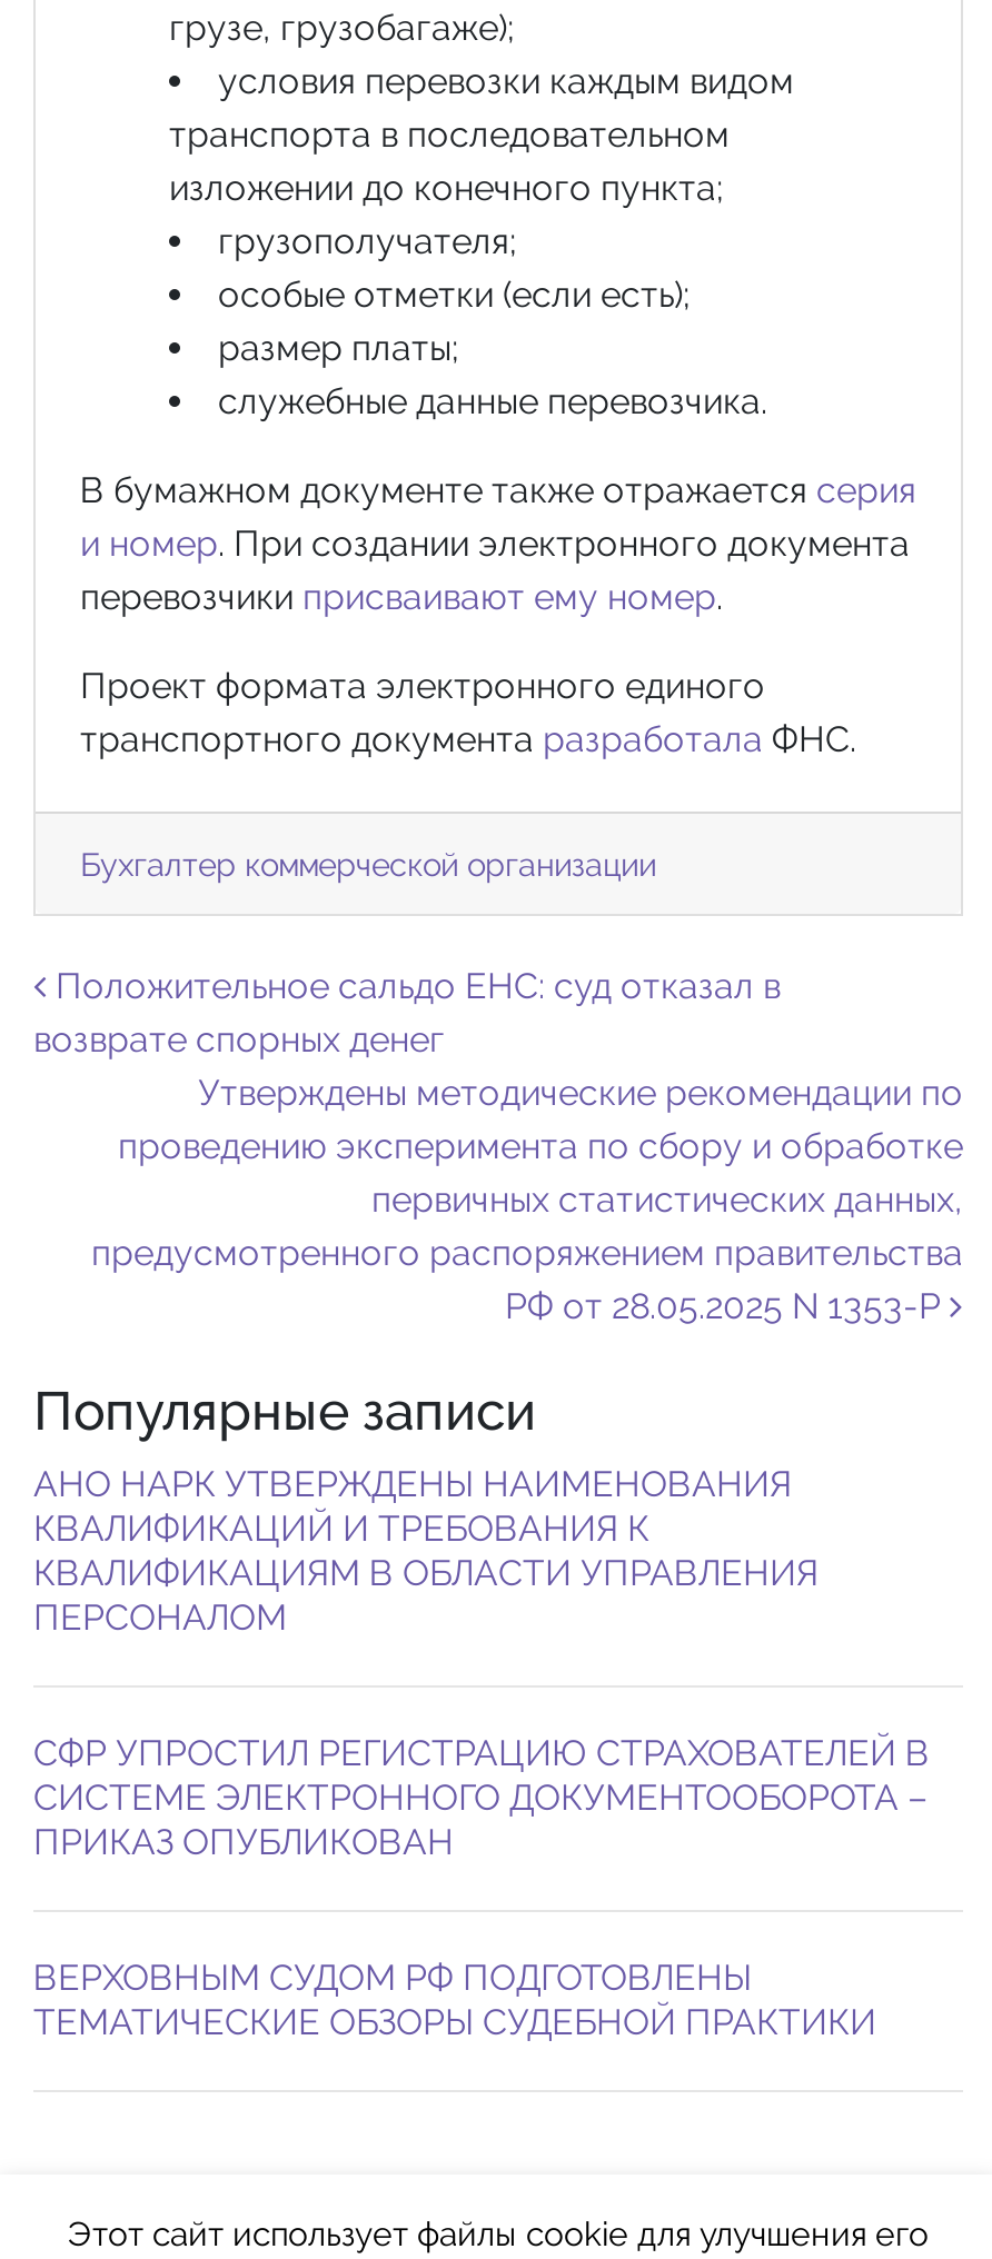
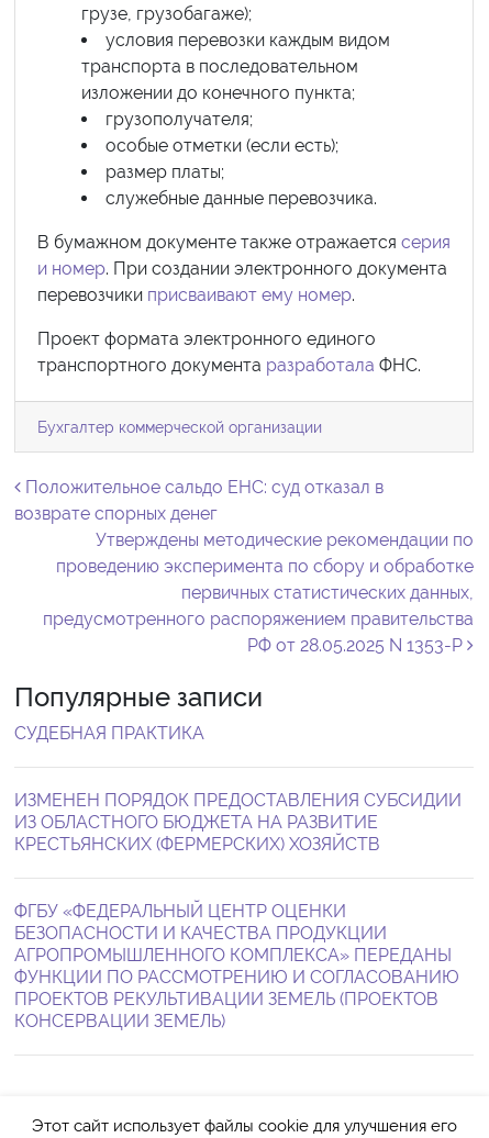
[33,1463,819,1639] АНО НАРК УТВЕРЖДЕНЫ НАИМЕНОВАНИЯ | КВАЛИФИКАЦИЙ И ТРЕБОВАНИЯ К | КВАЛИФИКАЦИЯМ В ОБЛАСТИ УПРАВЛЕНИЯ | ПЕРСОНАЛОМ -> [14,723,204,744] СУДЕБНАЯ ПРАКТИКА
[33,1732,930,1863] СФР УПРОСТИЛ РЕГИСТРАЦИЮ СТРАХОВАТЕЛЕЙ В | СИСТЕМЕ ЭЛЕКТРОННОГО ДОКУМЕНТООБОРОТА – | ПРИКАЗ ОПУБЛИКОВАН -> [14,790,462,855] ИЗМЕНЕН ПОРЯДОК ПРЕДОСТАВЛЕНИЯ СУБСИДИИ | ИЗ ОБЛАСТНОГО БЮДЖЕТА НА РАЗВИТИЕ | КРЕСТЬЯНСКИХ (ФЕРМЕРСКИХ) ХОЗЯЙСТВ
[33,1957,876,2043] ВЕРХОВНЫМ СУДОМ РФ ПОДГОТОВЛЕНЫ | ТЕМАТИЧЕСКИЕ ОБЗОРЫ СУДЕБНОЙ ПРАКТИКИ -> [14,901,459,1031] ФГБУ «ФЕДЕРАЛЬНЫЙ ЦЕНТР ОЦЕНКИ | БЕЗОПАСНОСТИ И КАЧЕСТВА ПРОДУКЦИИ | АГРОПРОМЫШЛЕННОГО КОМПЛЕКСА» ПЕРЕДАНЫ | ФУНКЦИИ ПО РАССМОТРЕНИЮ И СОГЛАСОВАНИЮ | ПРОЕКТОВ РЕКУЛЬТИВАЦИИ ЗЕМЕЛЬ (ПРОЕКТОВ | КОНСЕРВАЦИИ ЗЕМЕЛЬ)

